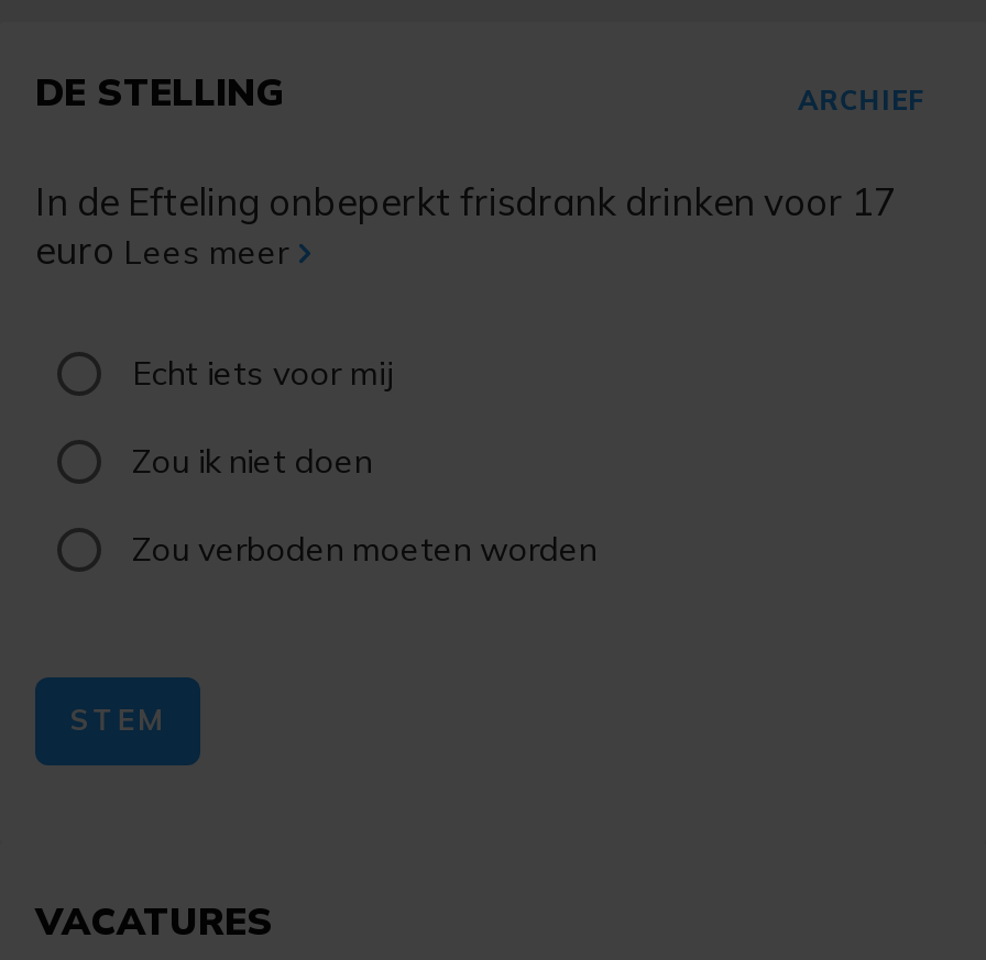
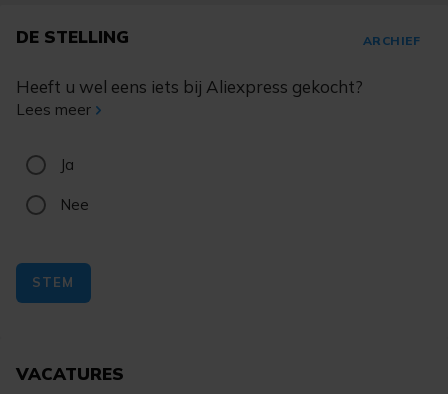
[35,177,896,569] In de Efteling onbeperkt frisdrank drinken voor 17 | euro Lees meer | Echt iets voor mij | Zou ik niet doen | Zou verboden moeten worden -> [16,75,363,213] Heeft u wel eens iets bij Aliexpress gekocht? | Lees meer | Ja | Nee

